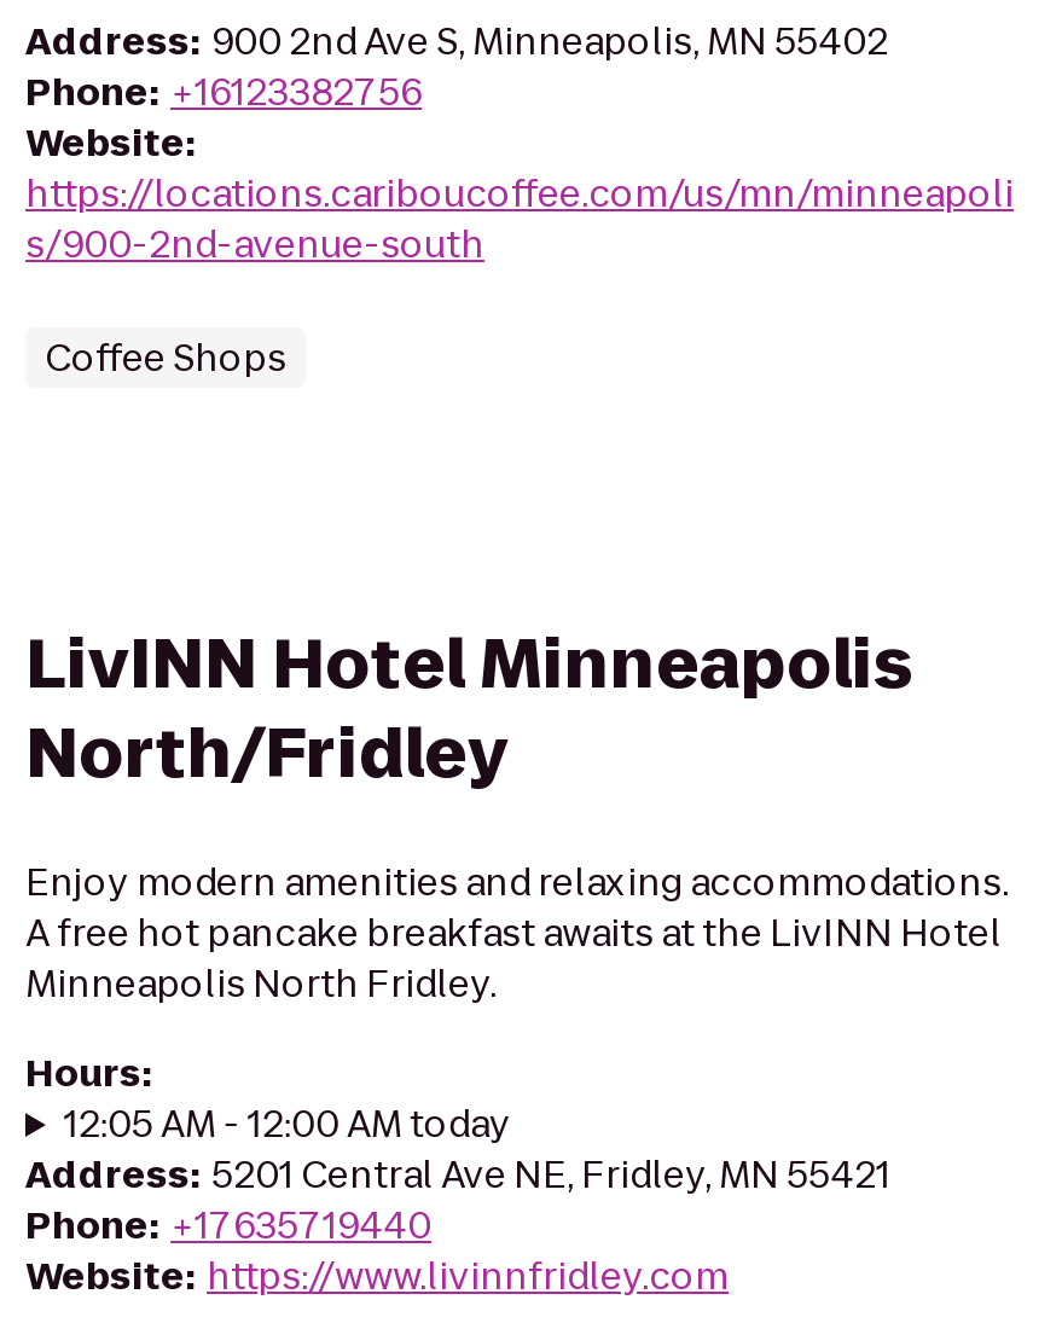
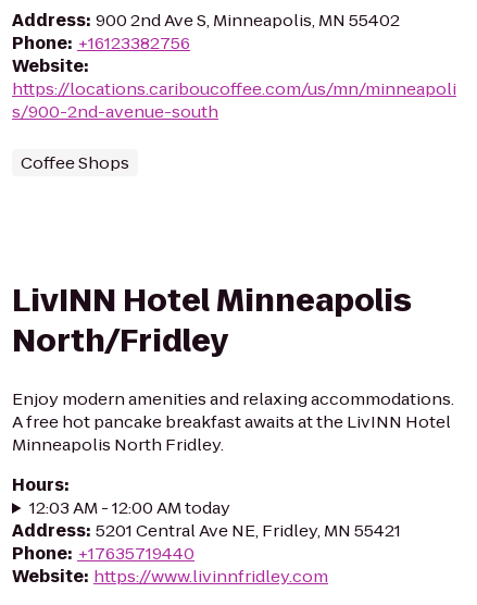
[64,1098,511,1149] 12:05 AM - 12:00 AM today -> [29,496,230,519] 12:03 AM - 12:00 AM today

